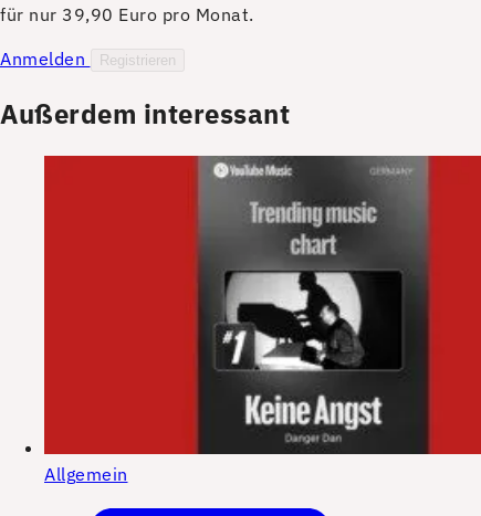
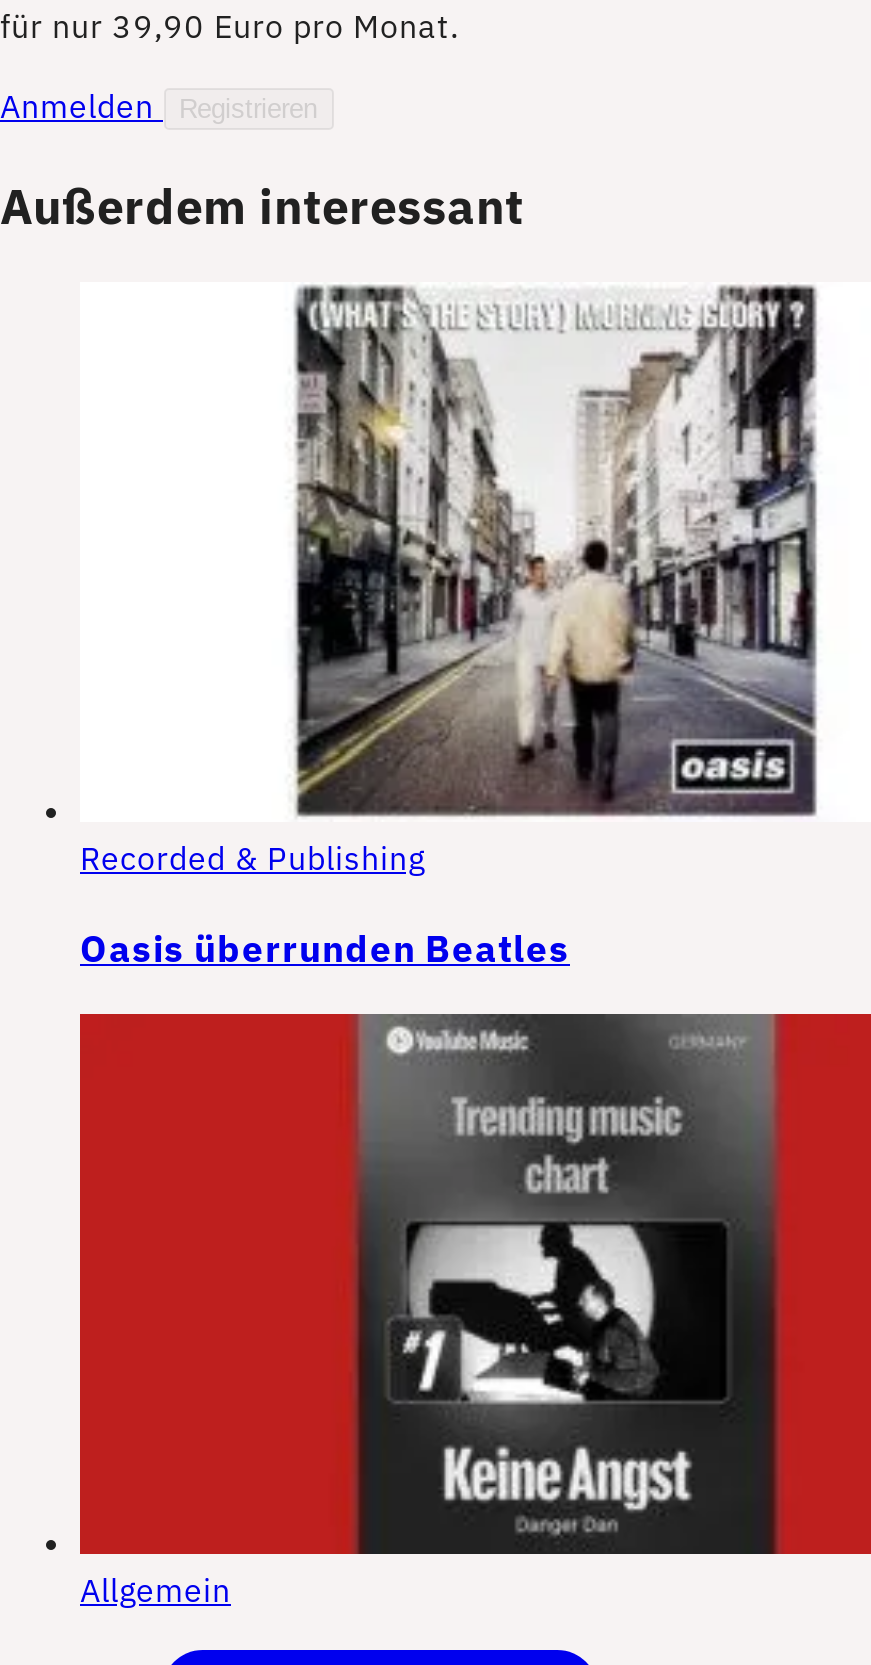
none -> [80,284,818,972] [image] | Recorded & Publishing | Oasis überrunden Beatles

